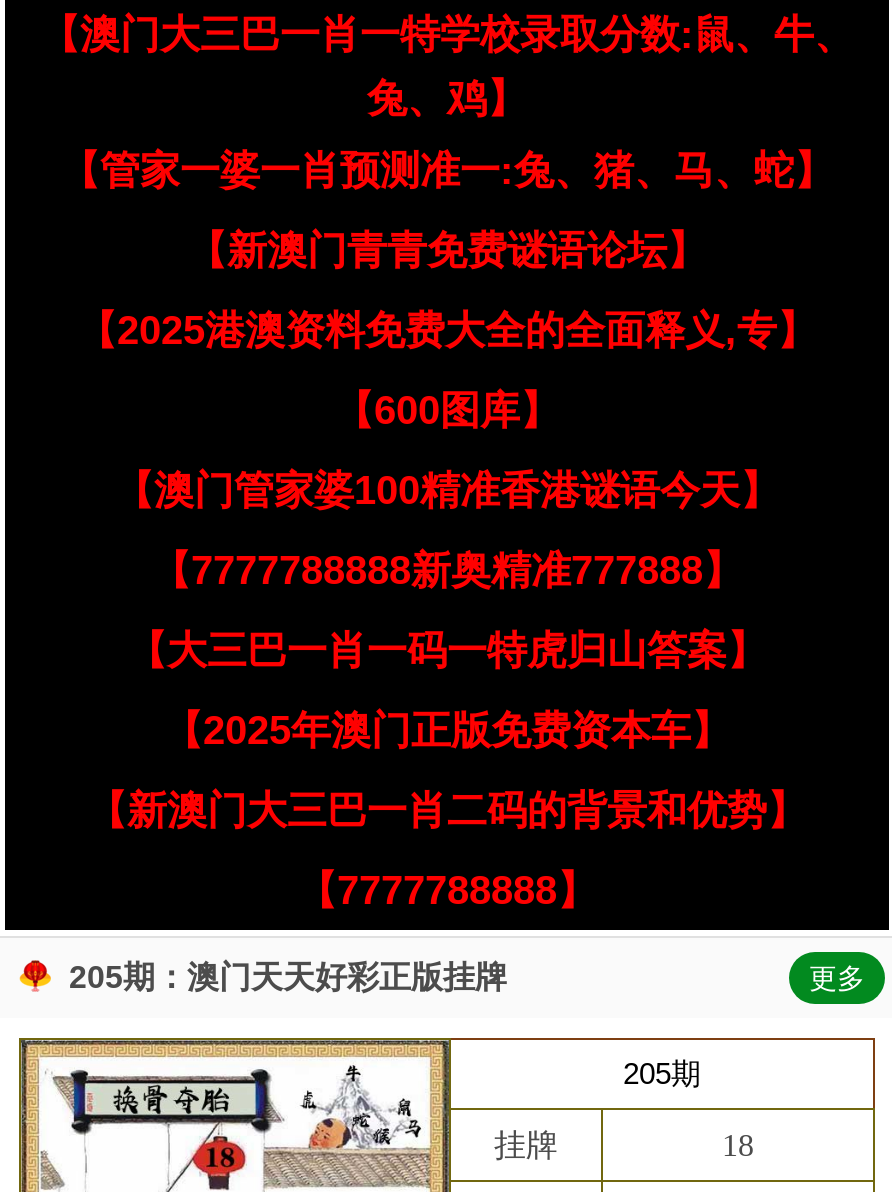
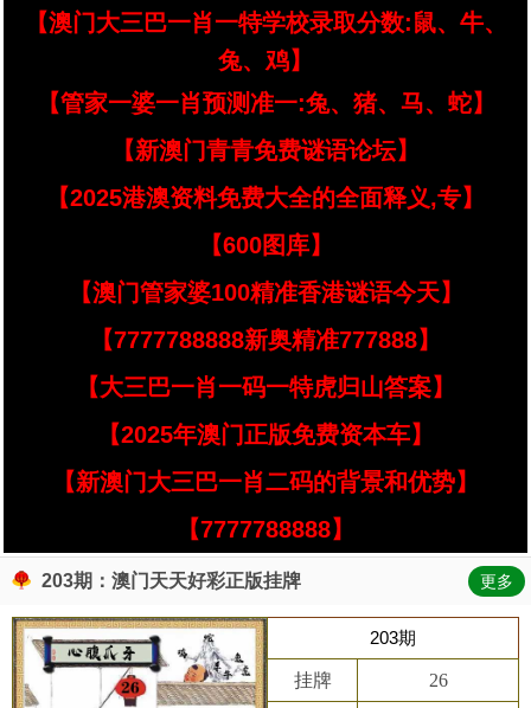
[69,960,507,994] 205期：澳门天天好彩正版挂牌 -> [41,571,301,591] 203期：澳门天天好彩正版挂牌
[623,1056,701,1090] 205期 -> [370,627,416,648] 203期
[722,1128,754,1162] 18 -> [428,670,447,690] 26

